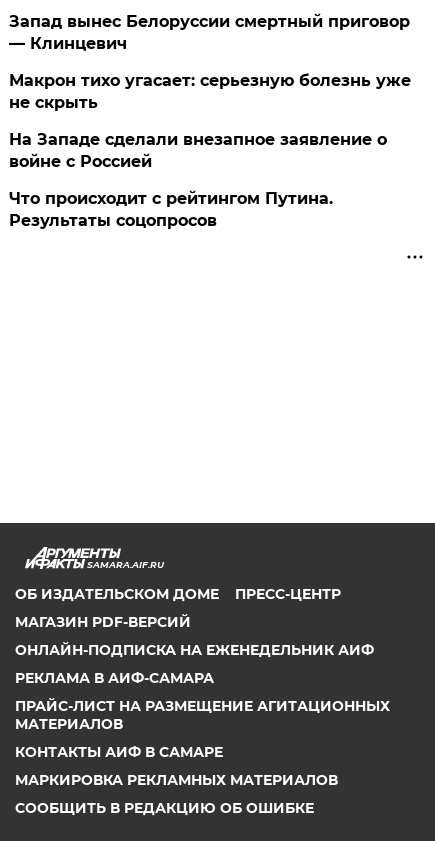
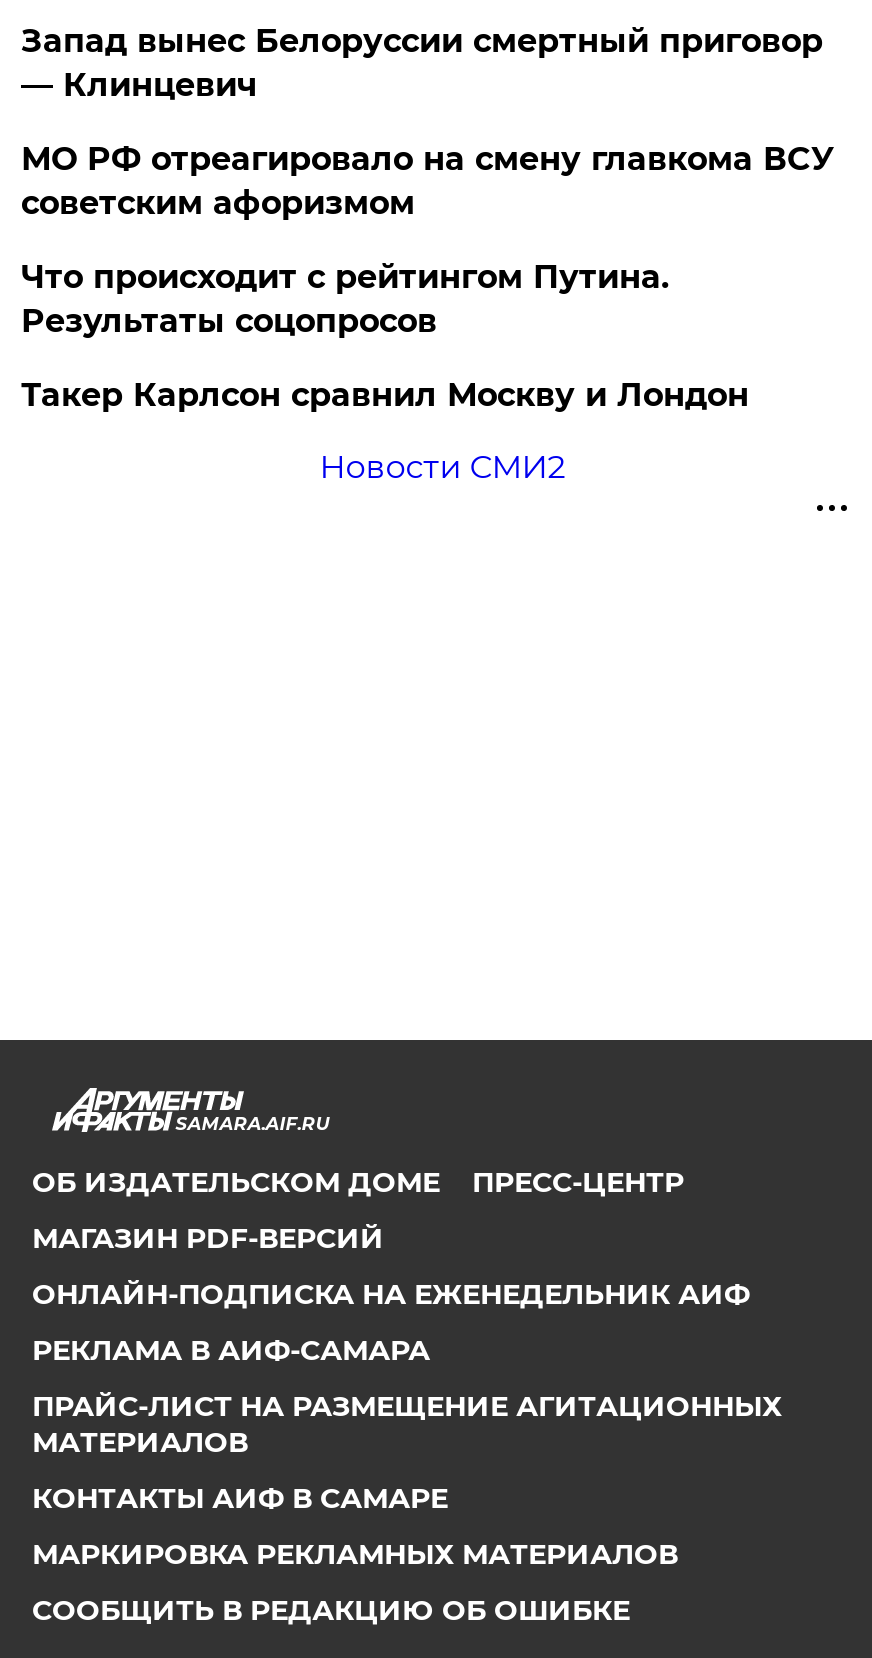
[9,71,411,171] Макрон тихо угасает: серьезную болезнь уже | не скрыть | На Западе сделали внезапное заявление о | войне с Россией -> [21,140,835,222] МО РФ отреагировало на смену главкома ВСУ | советским афоризмом
moved [9,189,333,230] -> [21,258,669,340]: Что происходит с рейтингом Путина. | Результаты соцопросов
none -> [21,376,749,486] Такер Карлсон сравнил Москву и Лондон | Новости СМИ2

